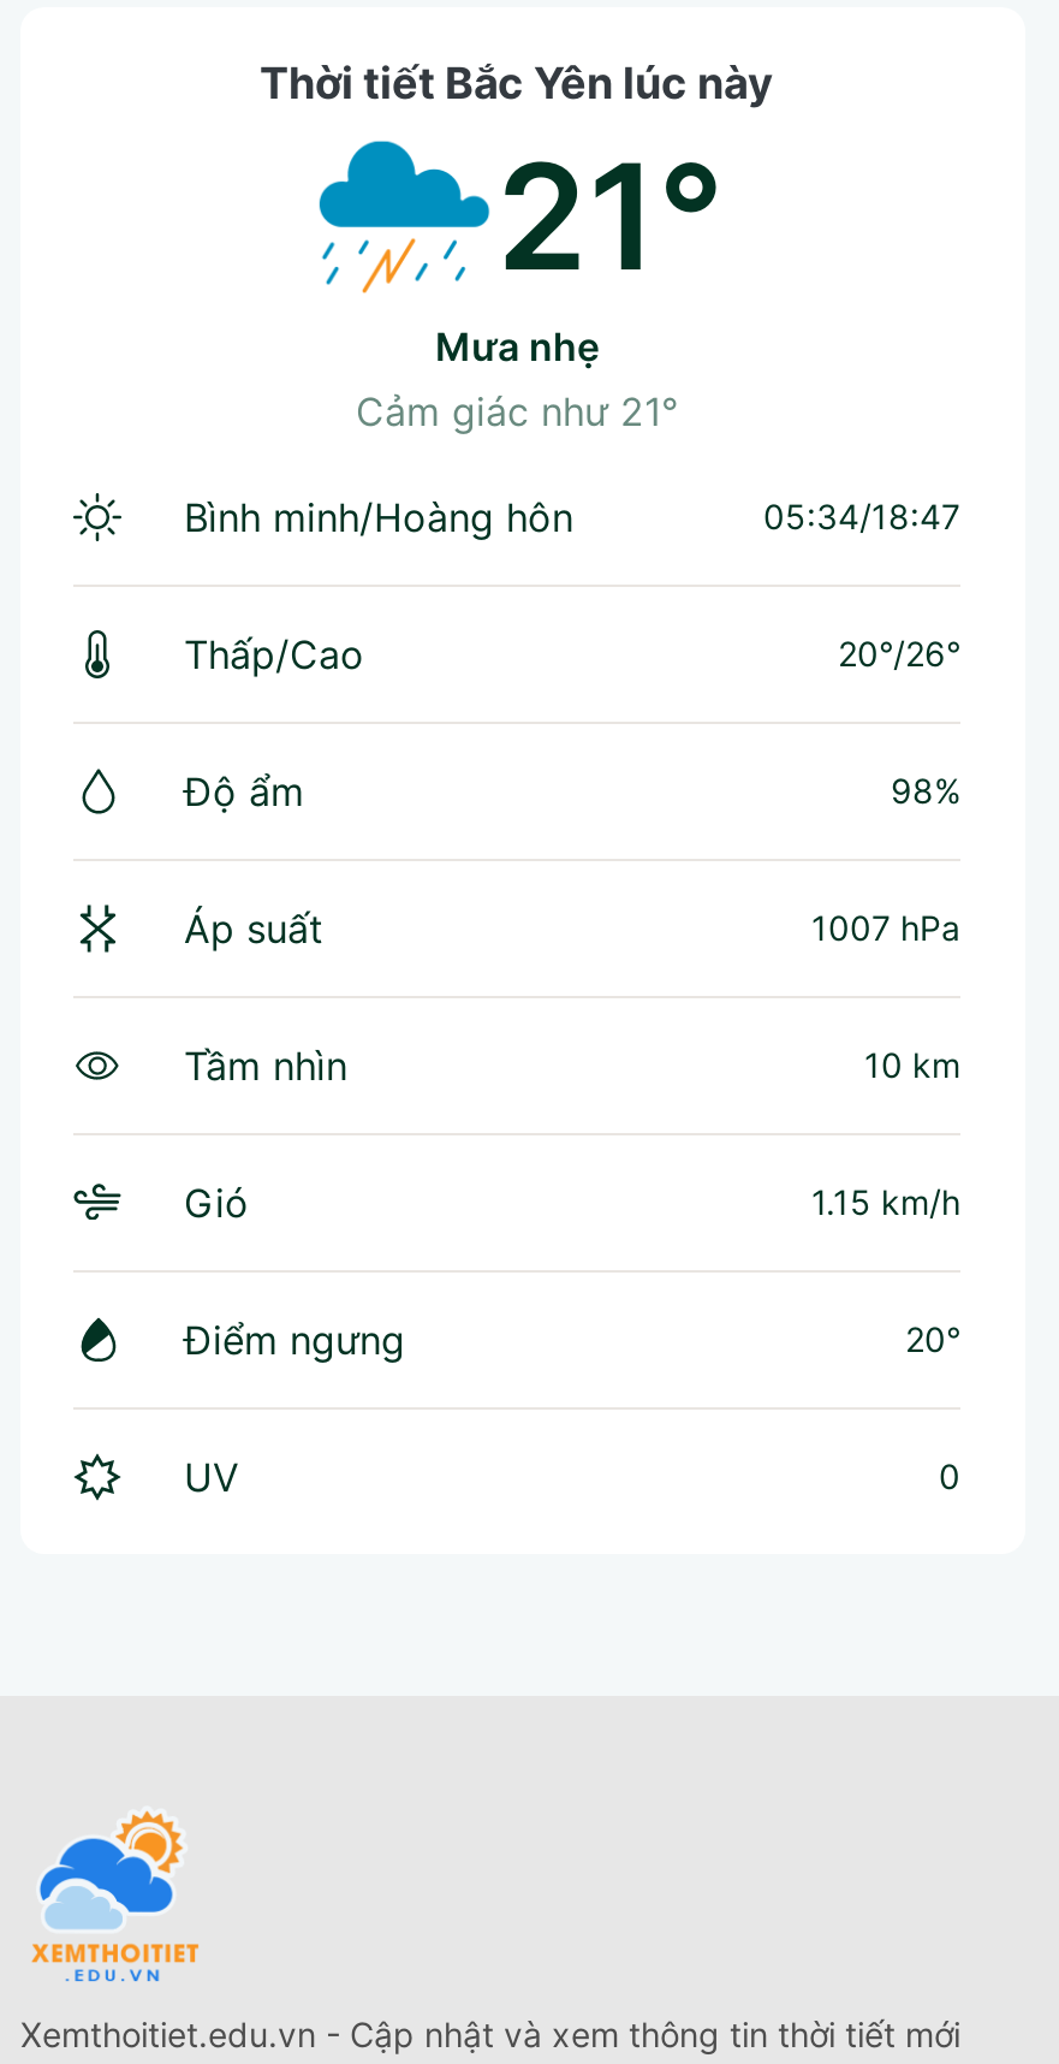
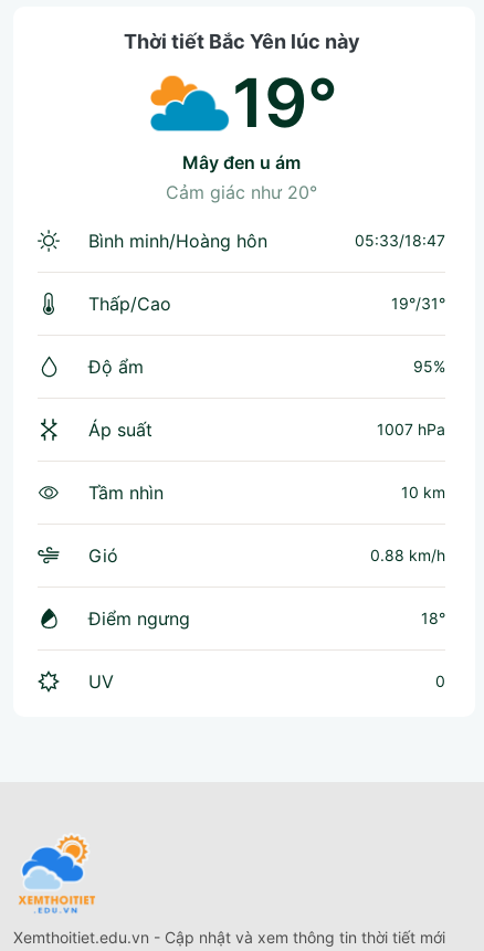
[316,127,725,434] [image] | 21° | mưa nhẹ | Cảm giác như 21° -> [149,61,338,203] [image] | 19° | mây đen u ám | Cảm giác như 20°
[763,495,960,535] 05:34/18:47 -> [355,230,445,249] 05:33/18:47
[838,632,960,673] 20°/26° -> [391,293,445,312] 19°/31°
[891,769,960,810] 98% -> [413,356,445,375] 95%
[811,1180,960,1221] 1.15 km/h -> [370,545,445,564] 0.88 km/h
[905,1317,960,1358] 20° -> [421,608,445,627] 18°

